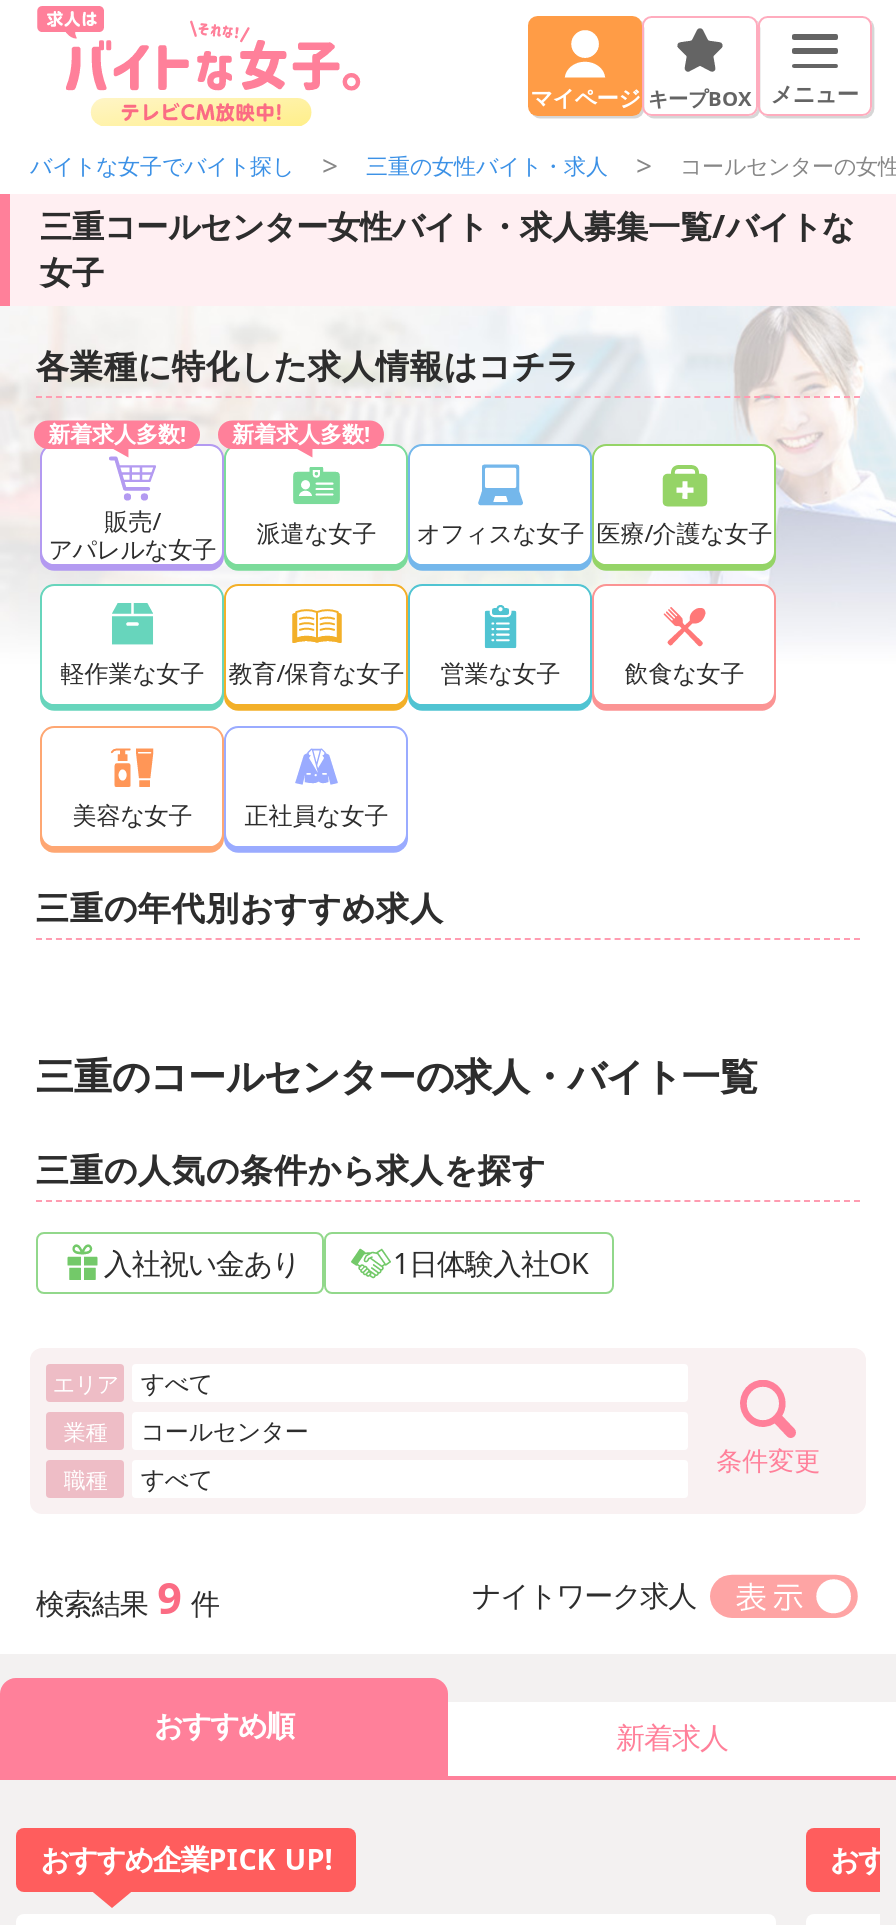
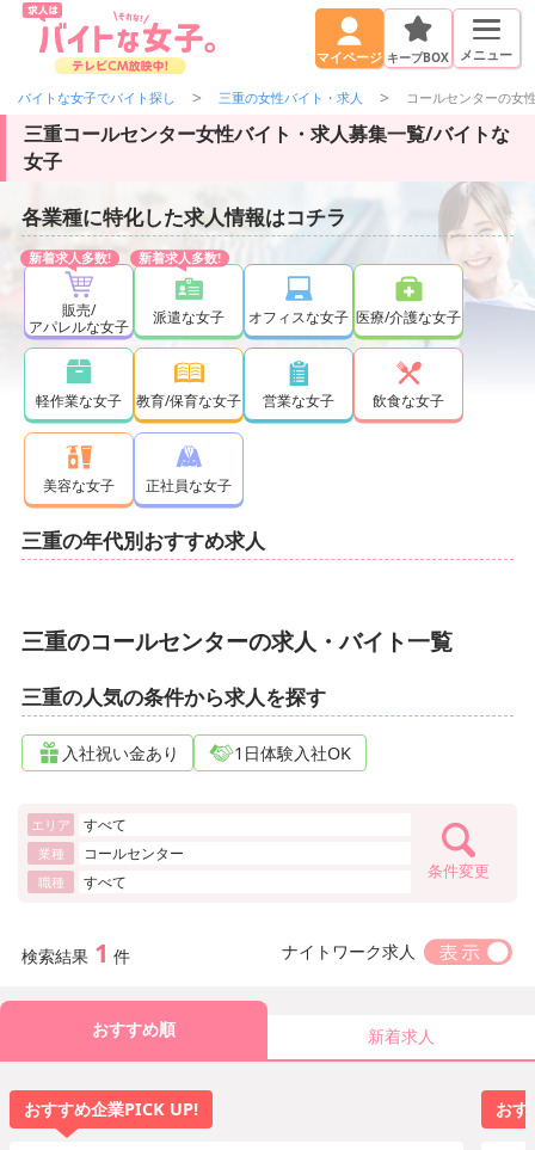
[36,1567,219,1625] 検索結果 9 件 -> [21,935,131,969] 検索結果 1 件

